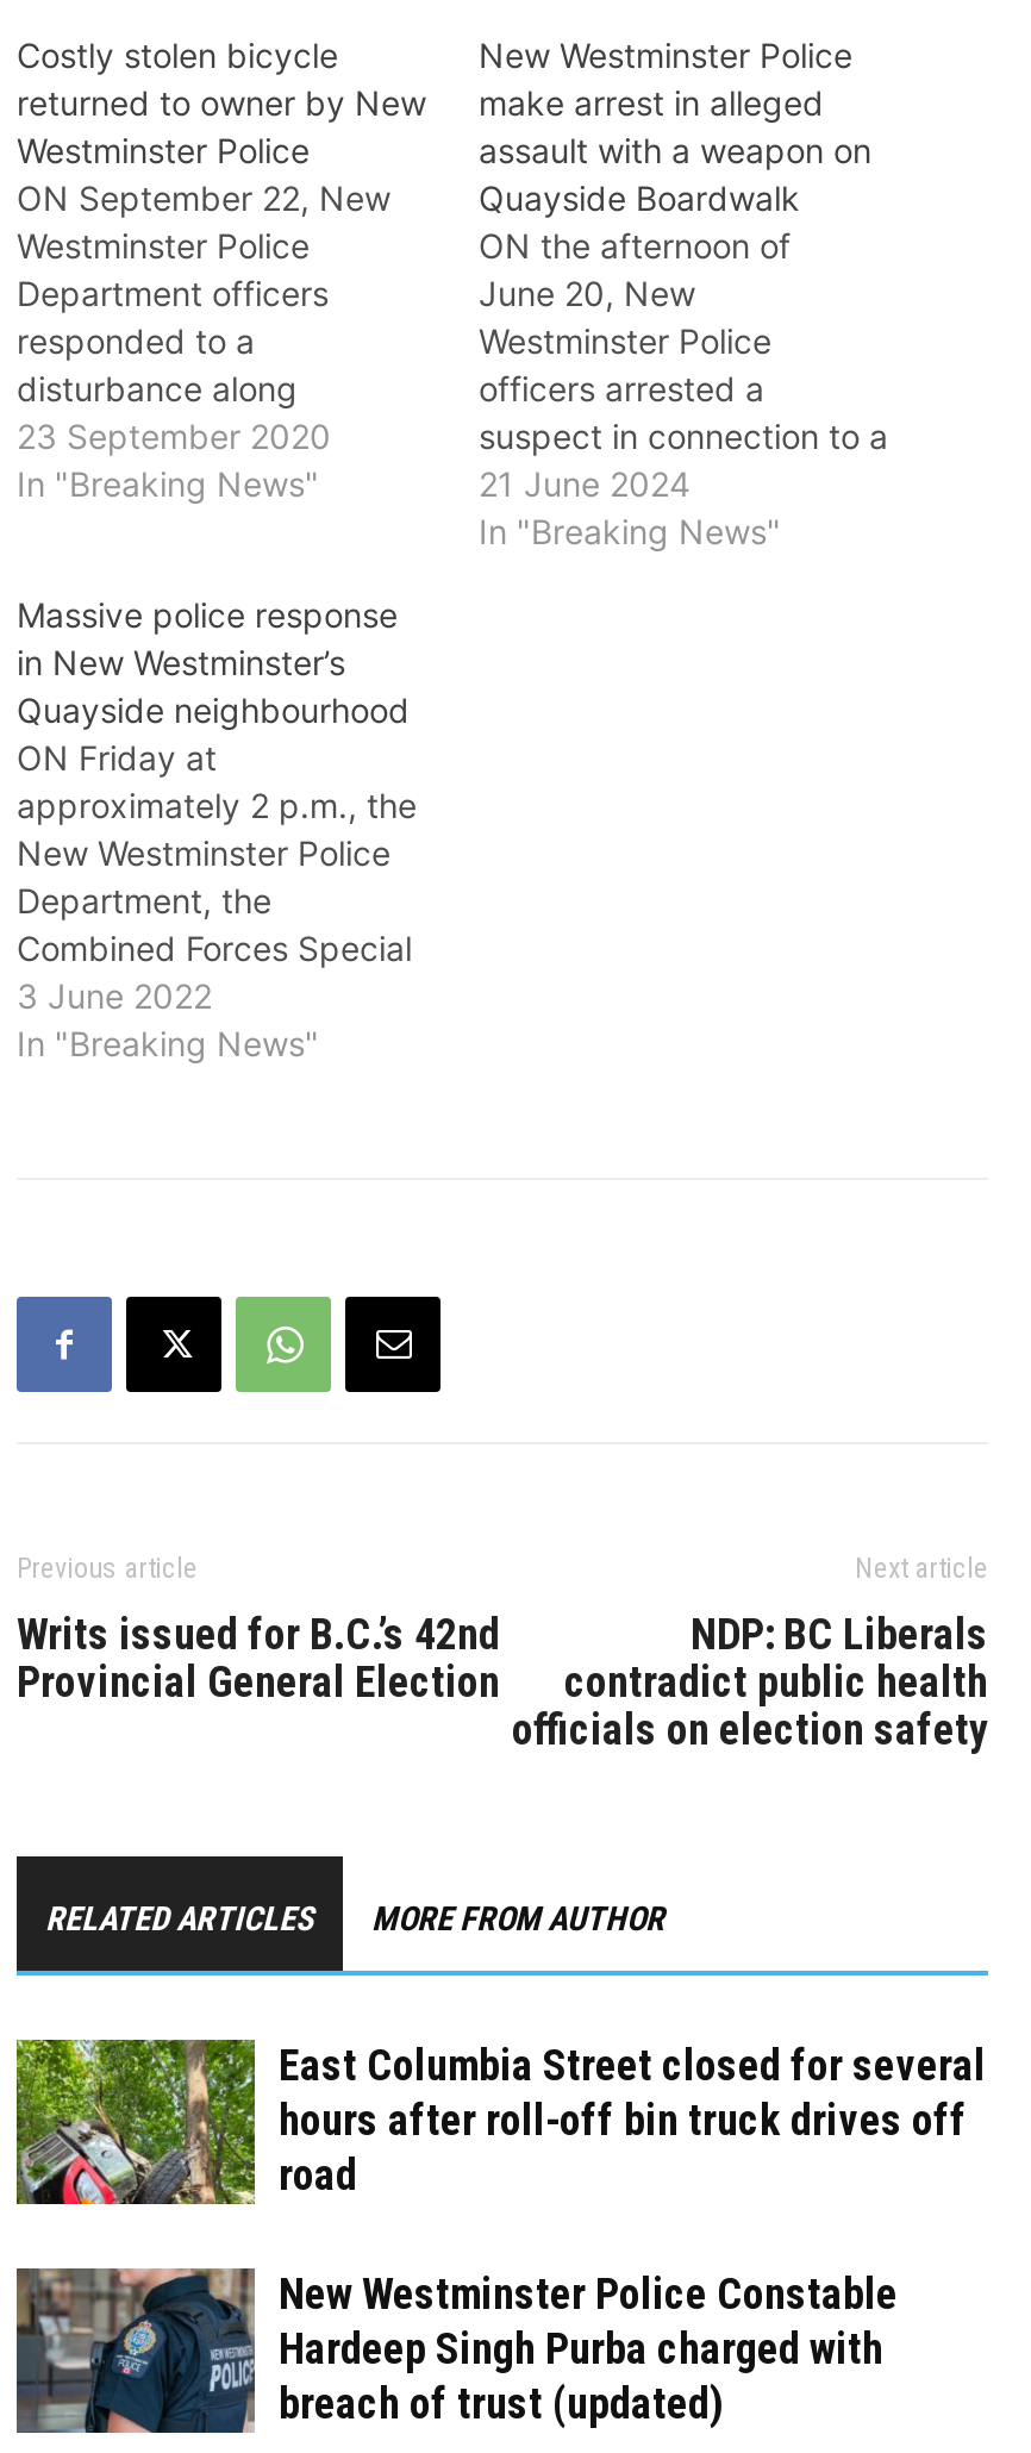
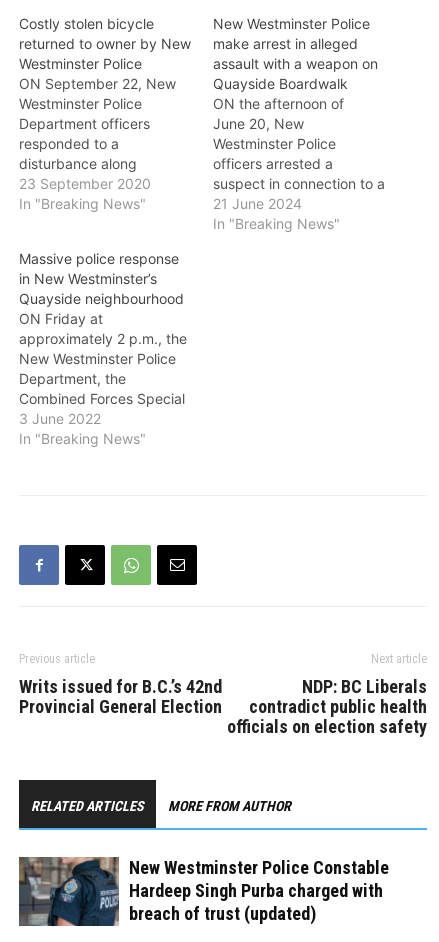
[17,2037,986,2207] [image] | East Columbia Street closed for several | hours after roll-off bin truck drives off | road -> none

